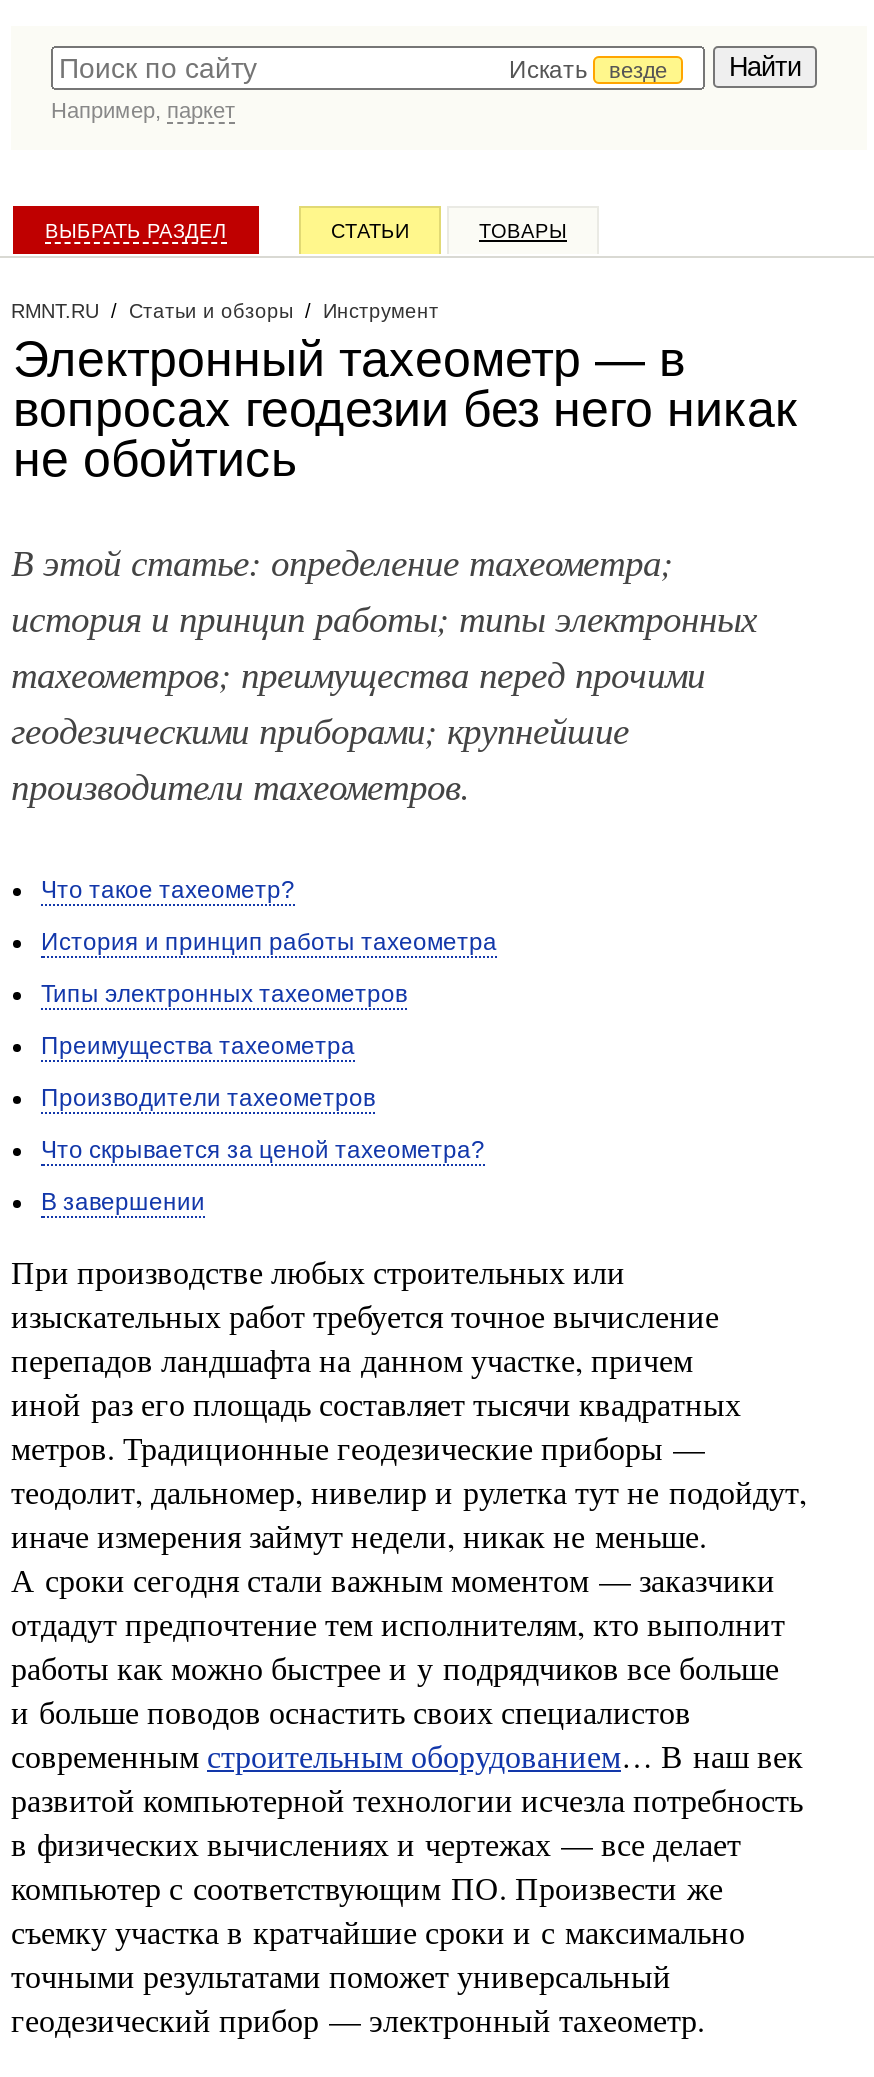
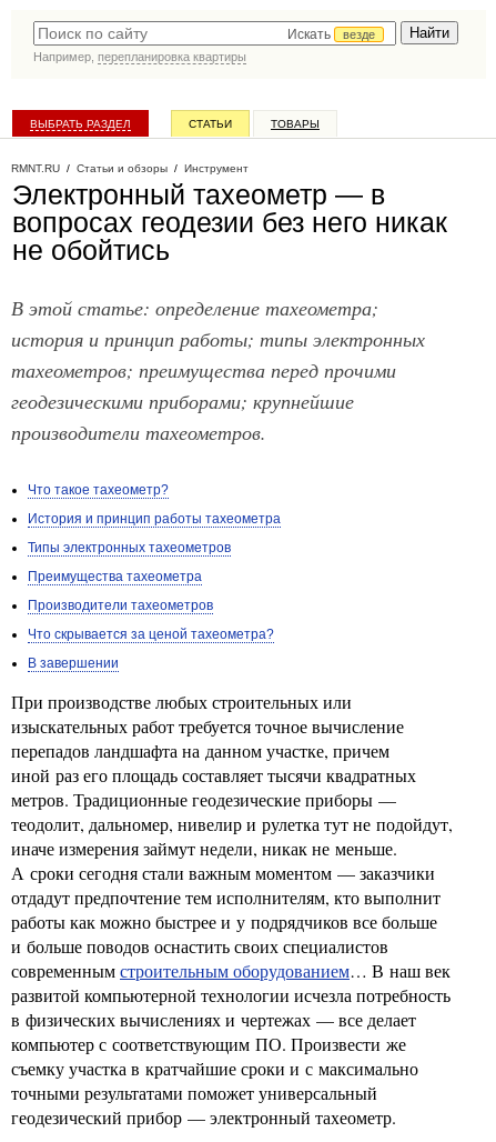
[51,98,235,122] Например, паркет -> [33,50,246,63] Например, перепланировка квартиры

